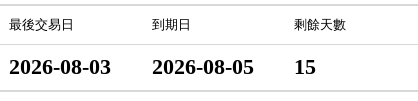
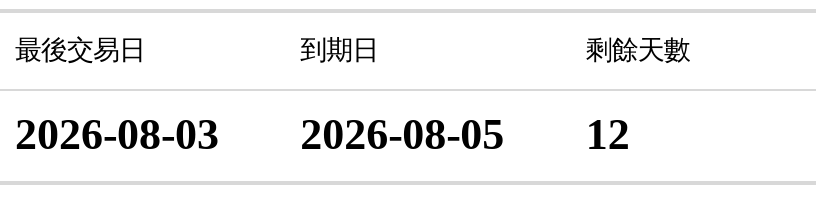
[9,55,316,79] 2026-08-03 2026-08-05 15 -> [15,111,630,159] 2026-08-03 2026-08-05 12

